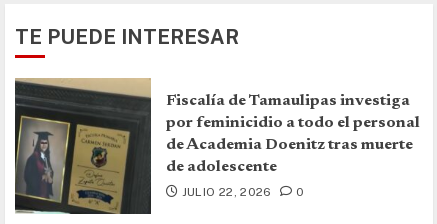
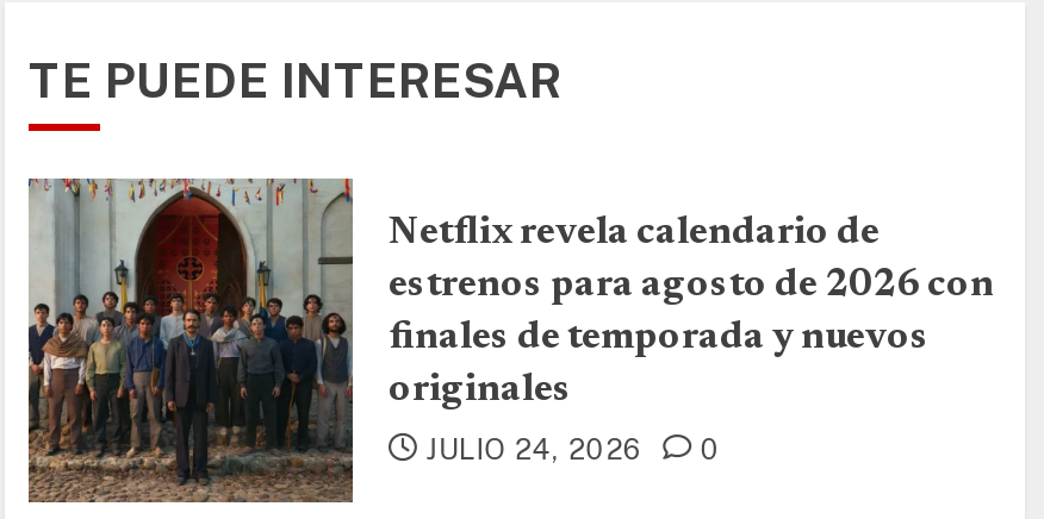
[14,78,420,215] [image] | Fiscalía de Tamaulipas investiga | por feminicidio a todo el personal | de Academia Doenitz tras muerte | de adolescente -> [26,179,994,505] [image] | Netflix revela calendario de | estrenos para agosto de 2026 con | finales de temporada y nuevos | originales
[182,185,304,199] JULIO 22, 2026 0 -> [426,433,721,467] JULIO 24, 2026 0

